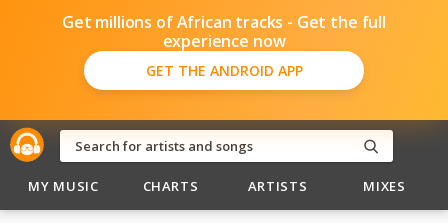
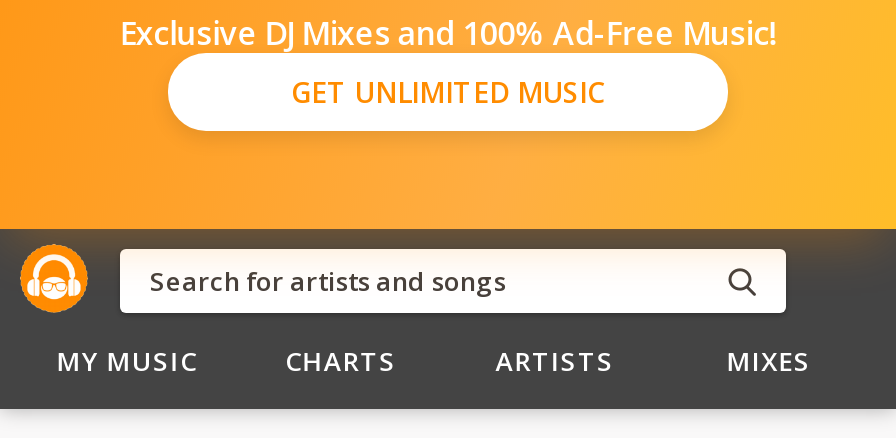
[62,11,386,80] Get millions of African tracks - Get the full | experience now | GET THE ANDROID APP -> [120,11,776,111] Exclusive DJ Mixes and 100% Ad-Free Music! | GET UNLIMITED MUSIC

